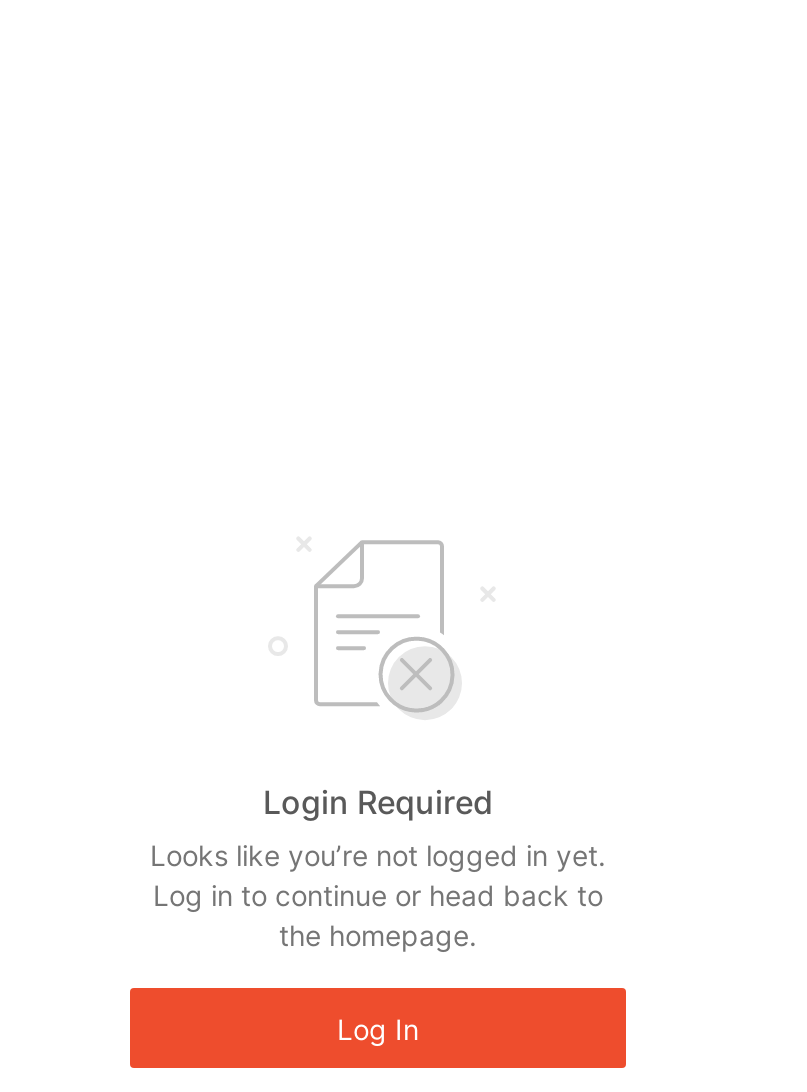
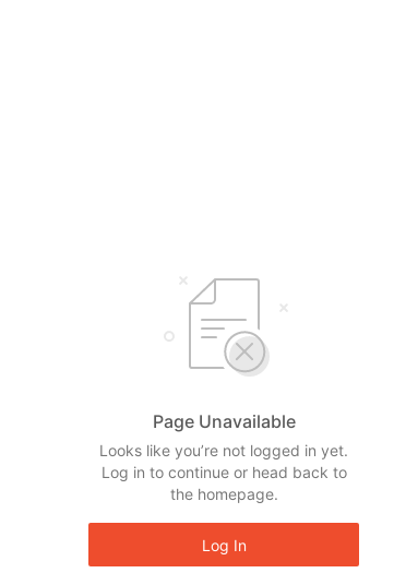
[263,782,493,822] Login Required -> [152,410,295,432] Page Unavailable

